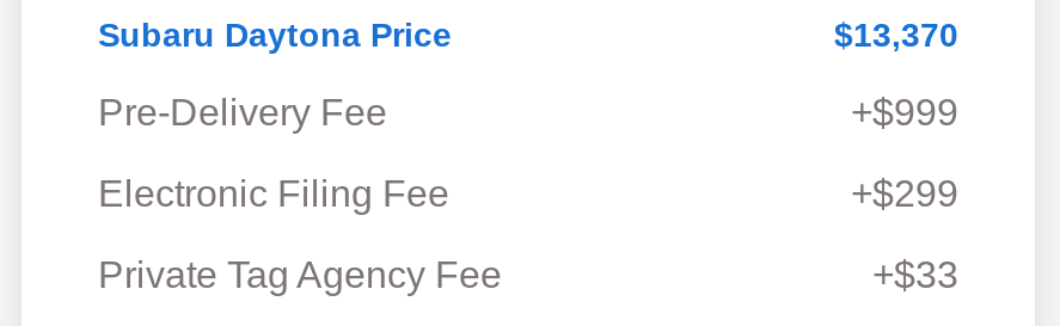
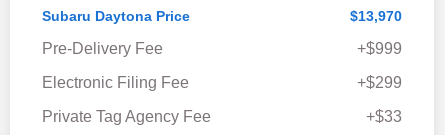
[834,16,958,54] $13,370 -> [350,8,402,24] $13,970

